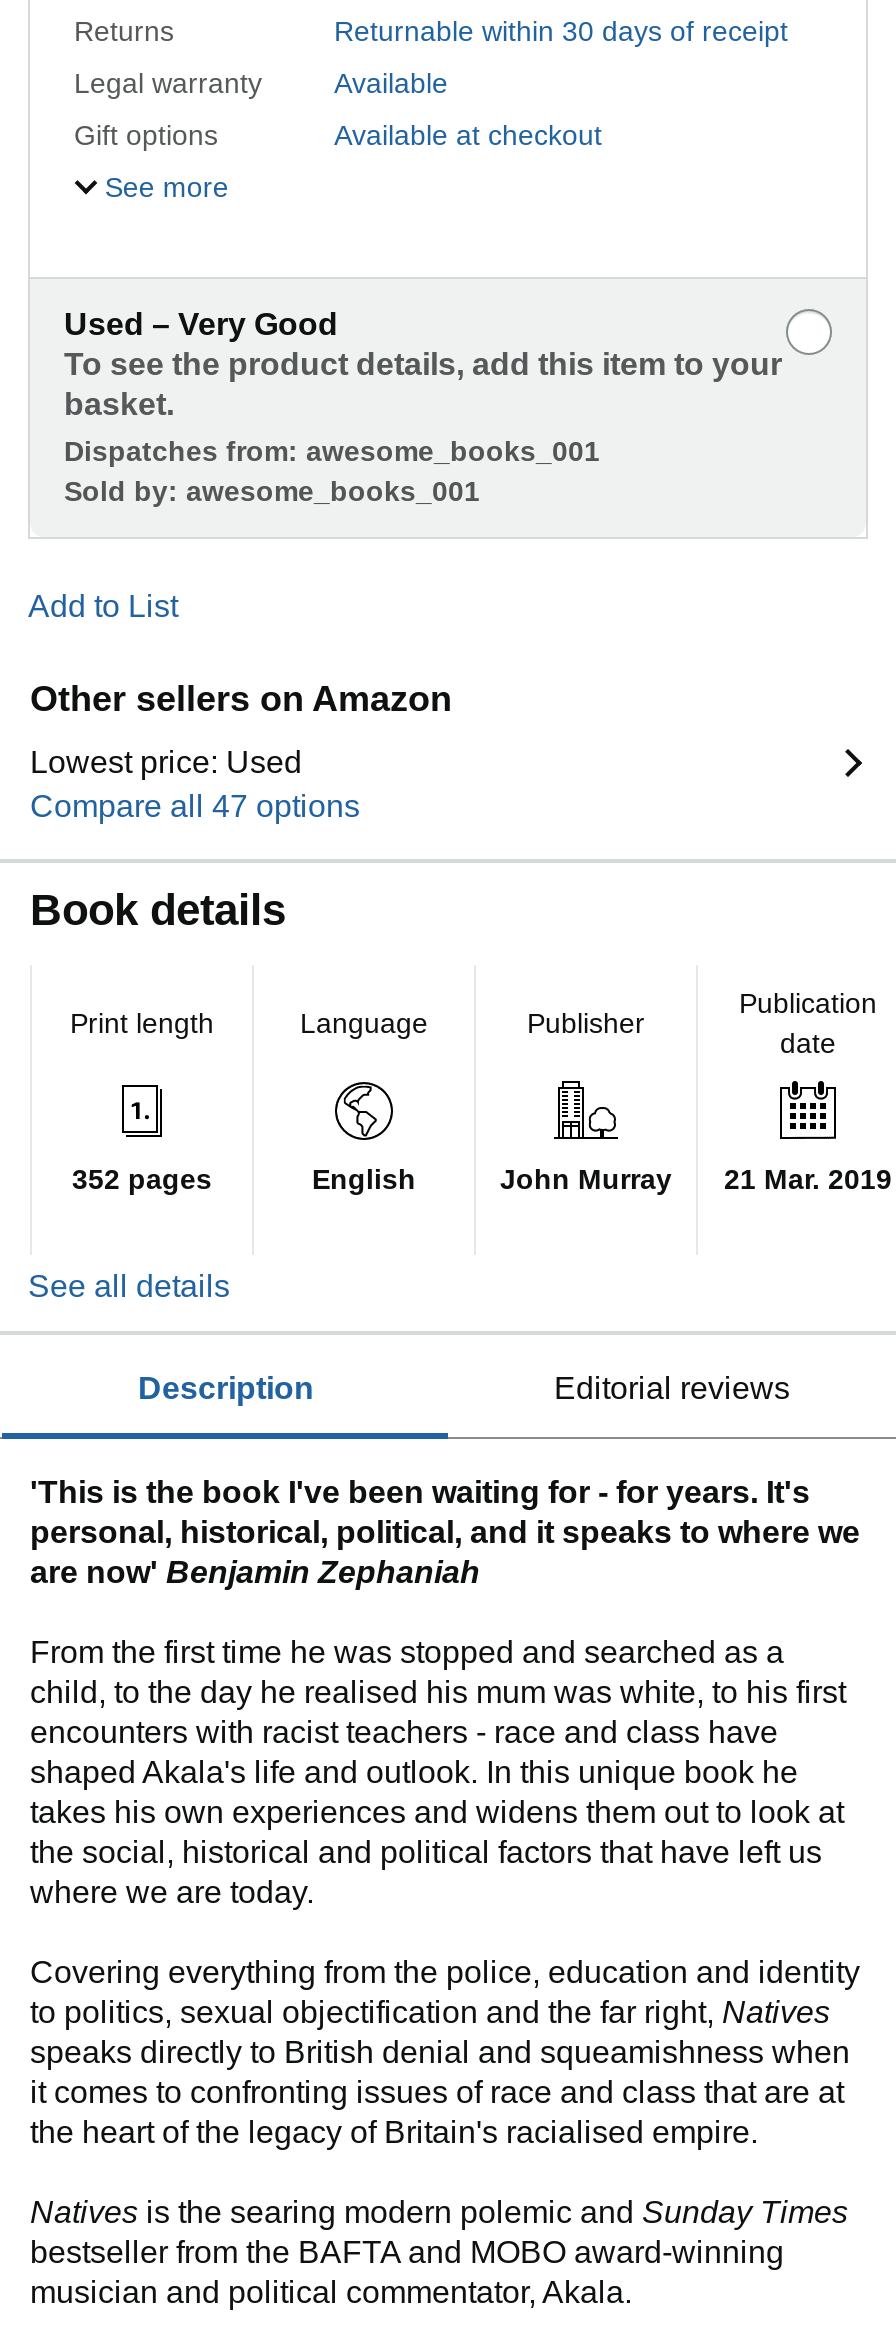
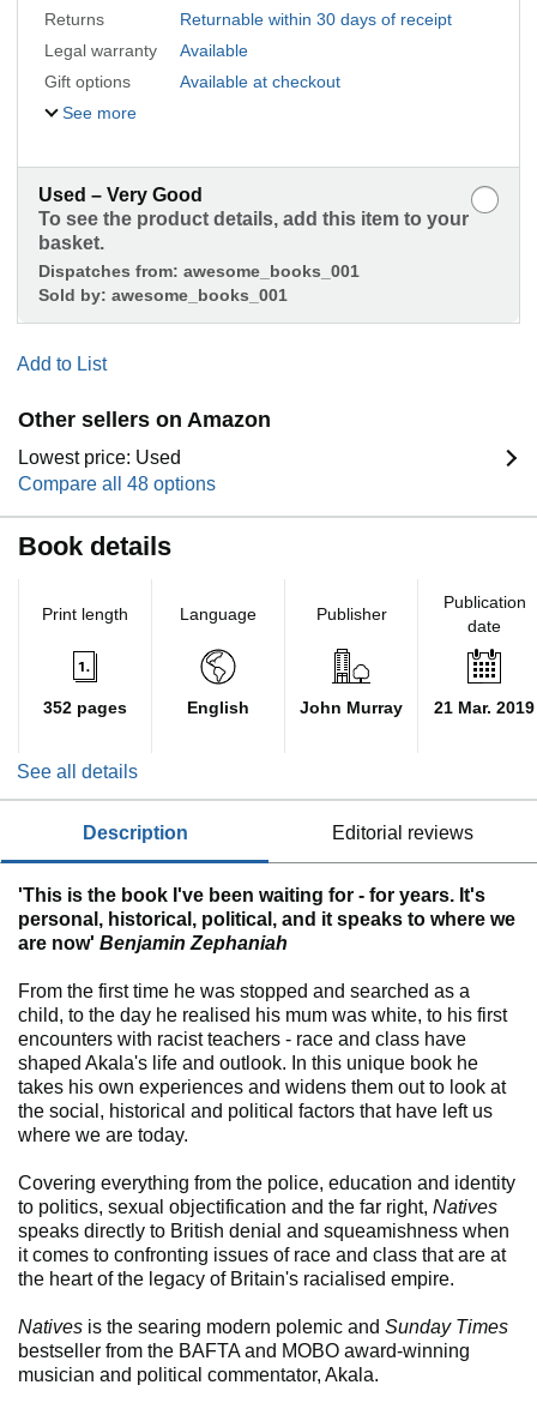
[30,789,360,823] Compare all 47 options -> [18,474,216,494] Compare all 48 options

